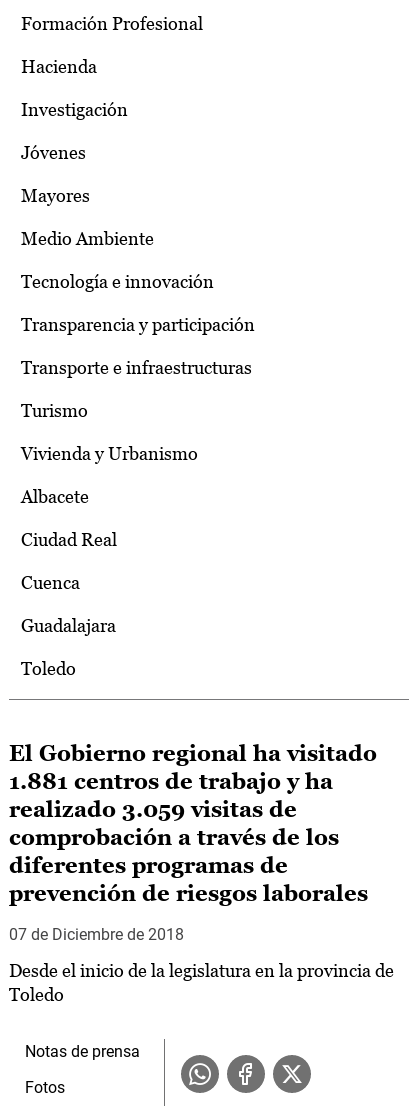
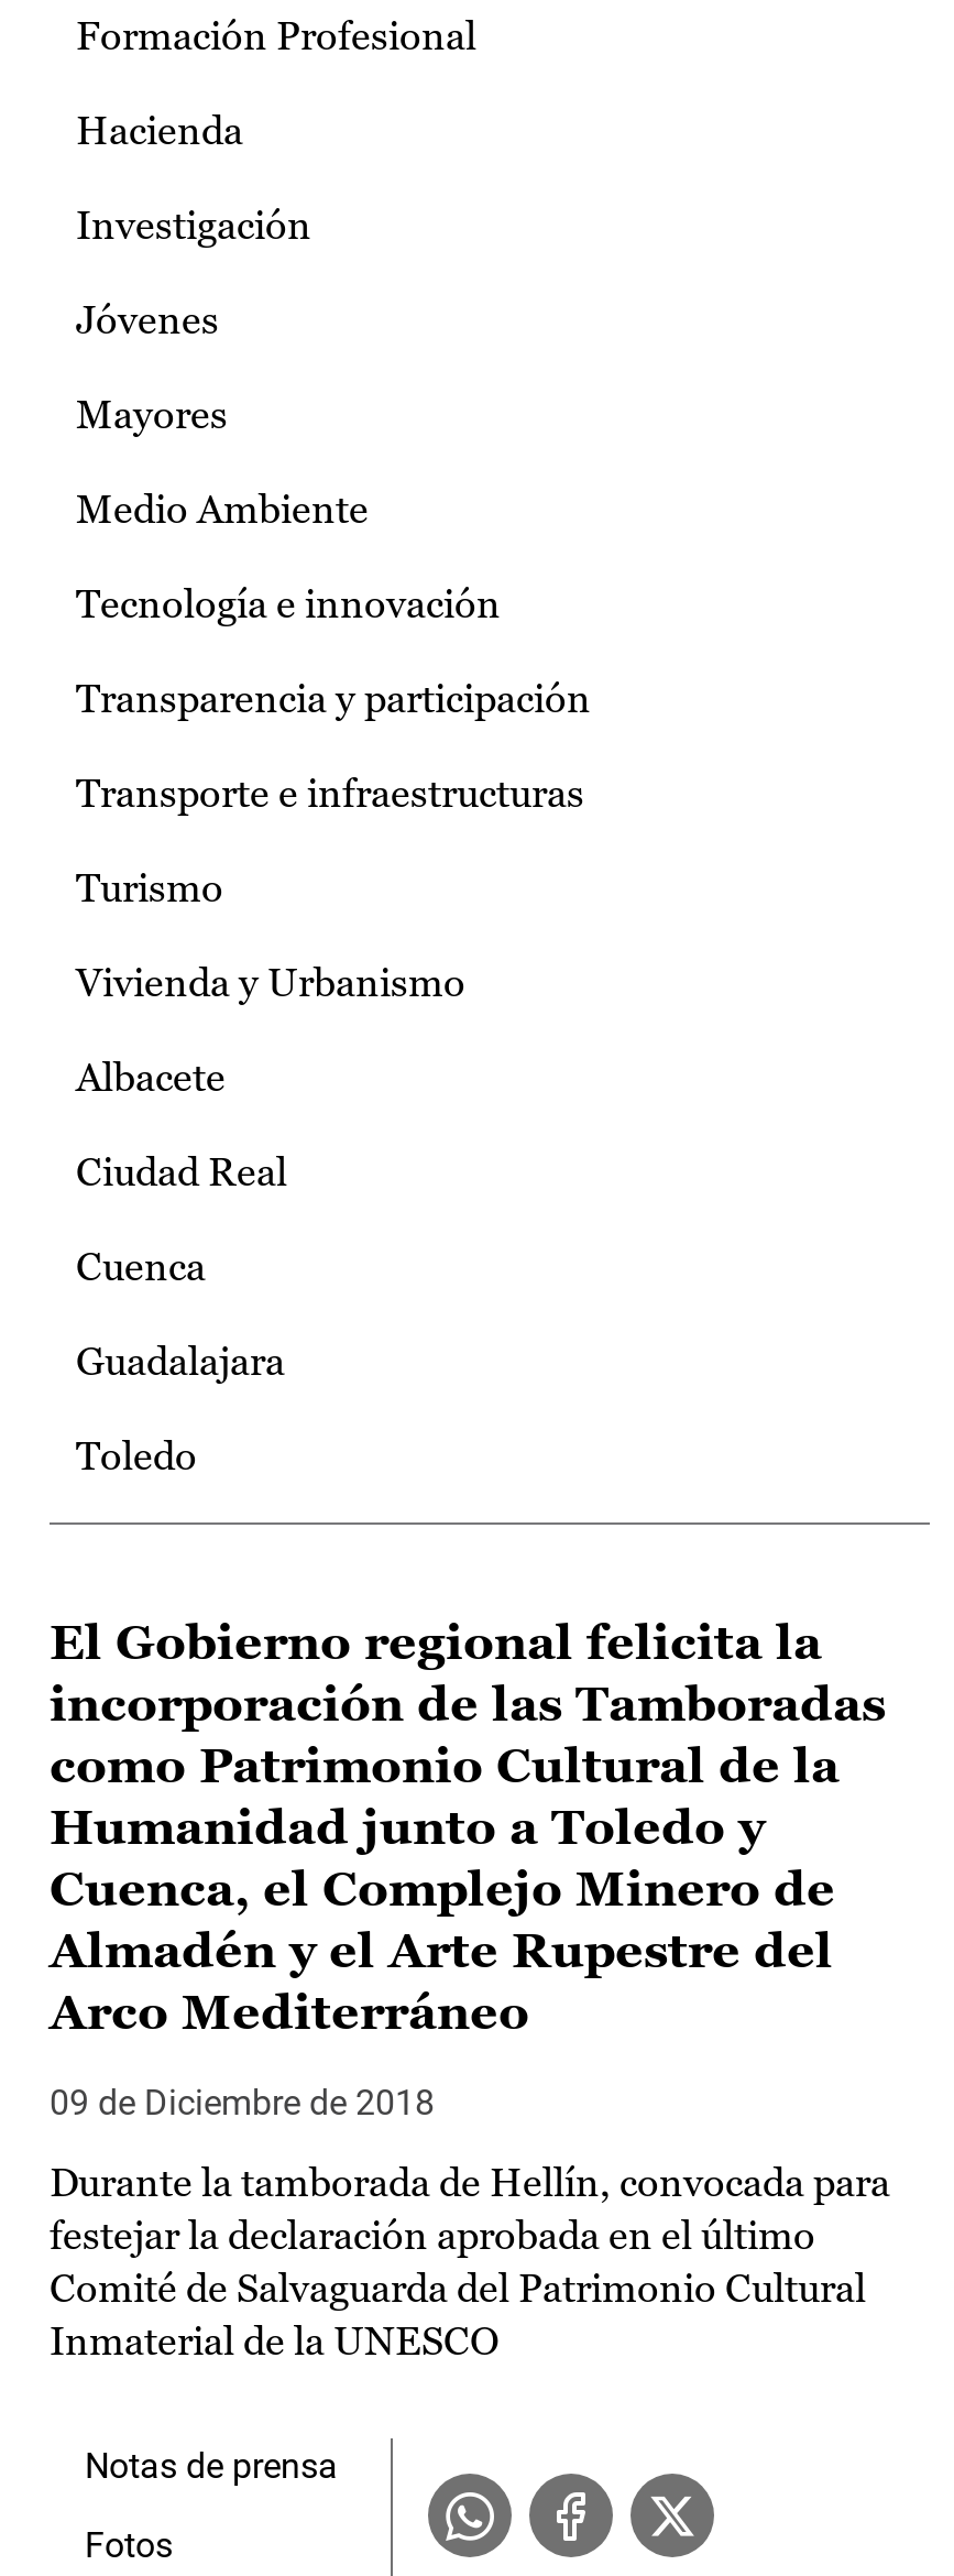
[9,741,377,906] El Gobierno regional ha visitado | 1.881 centros de trabajo y ha | realizado 3.059 visitas de | comprobación a través de los | diferentes programas de | prevención de riesgos laborales -> [50,1615,886,2040] El Gobierno regional felicita la | incorporación de las Tamboradas | como Patrimonio Cultural de la | Humanidad junto a Toledo y | Cuenca, el Complejo Minero de | Almadén y el Arte Rupestre del | Arco Mediterráneo
[9,925,184,944] 07 de Diciembre de 2018 -> [50,2082,435,2124] 09 de Diciembre de 2018
[9,960,394,1005] Desde el inicio de la legislatura en la provincia de | Toledo -> [50,2159,890,2364] Durante la tamborada de Hellín, convocada para | festejar la declaración aprobada en el último | Comité de Salvaguarda del Patrimonio Cultural | Inmaterial de la UNESCO

